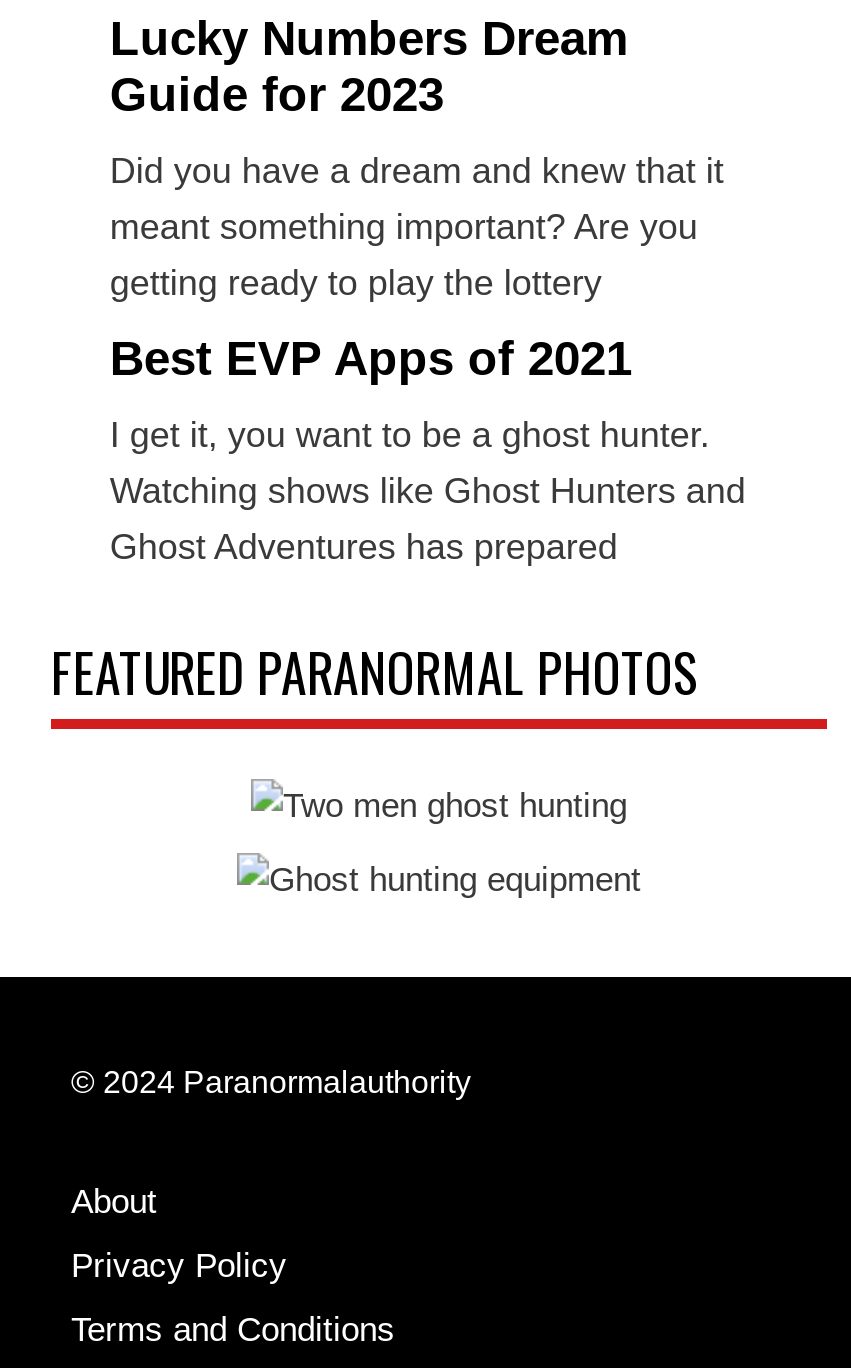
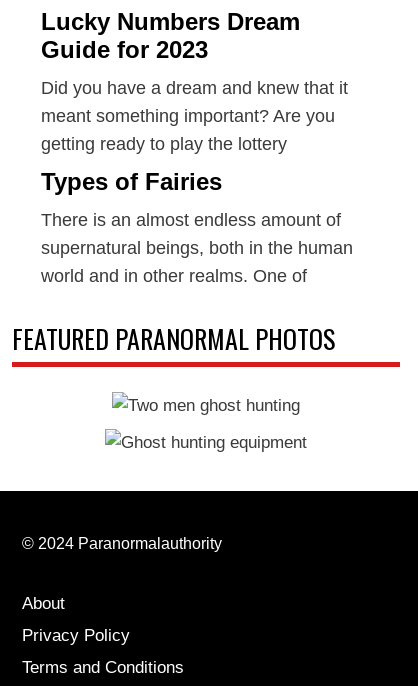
[110,332,632,386] Best EVP Apps of 2021 -> [41,168,222,195] Types of Fairies
[110,416,746,568] I get it, you want to be a ghost hunter. | Watching shows like Ghost Hunters and | Ghost Adventures has prepared -> [41,210,353,286] There is an almost endless amount of | supernatural beings, both in the human | world and in other realms. One of

